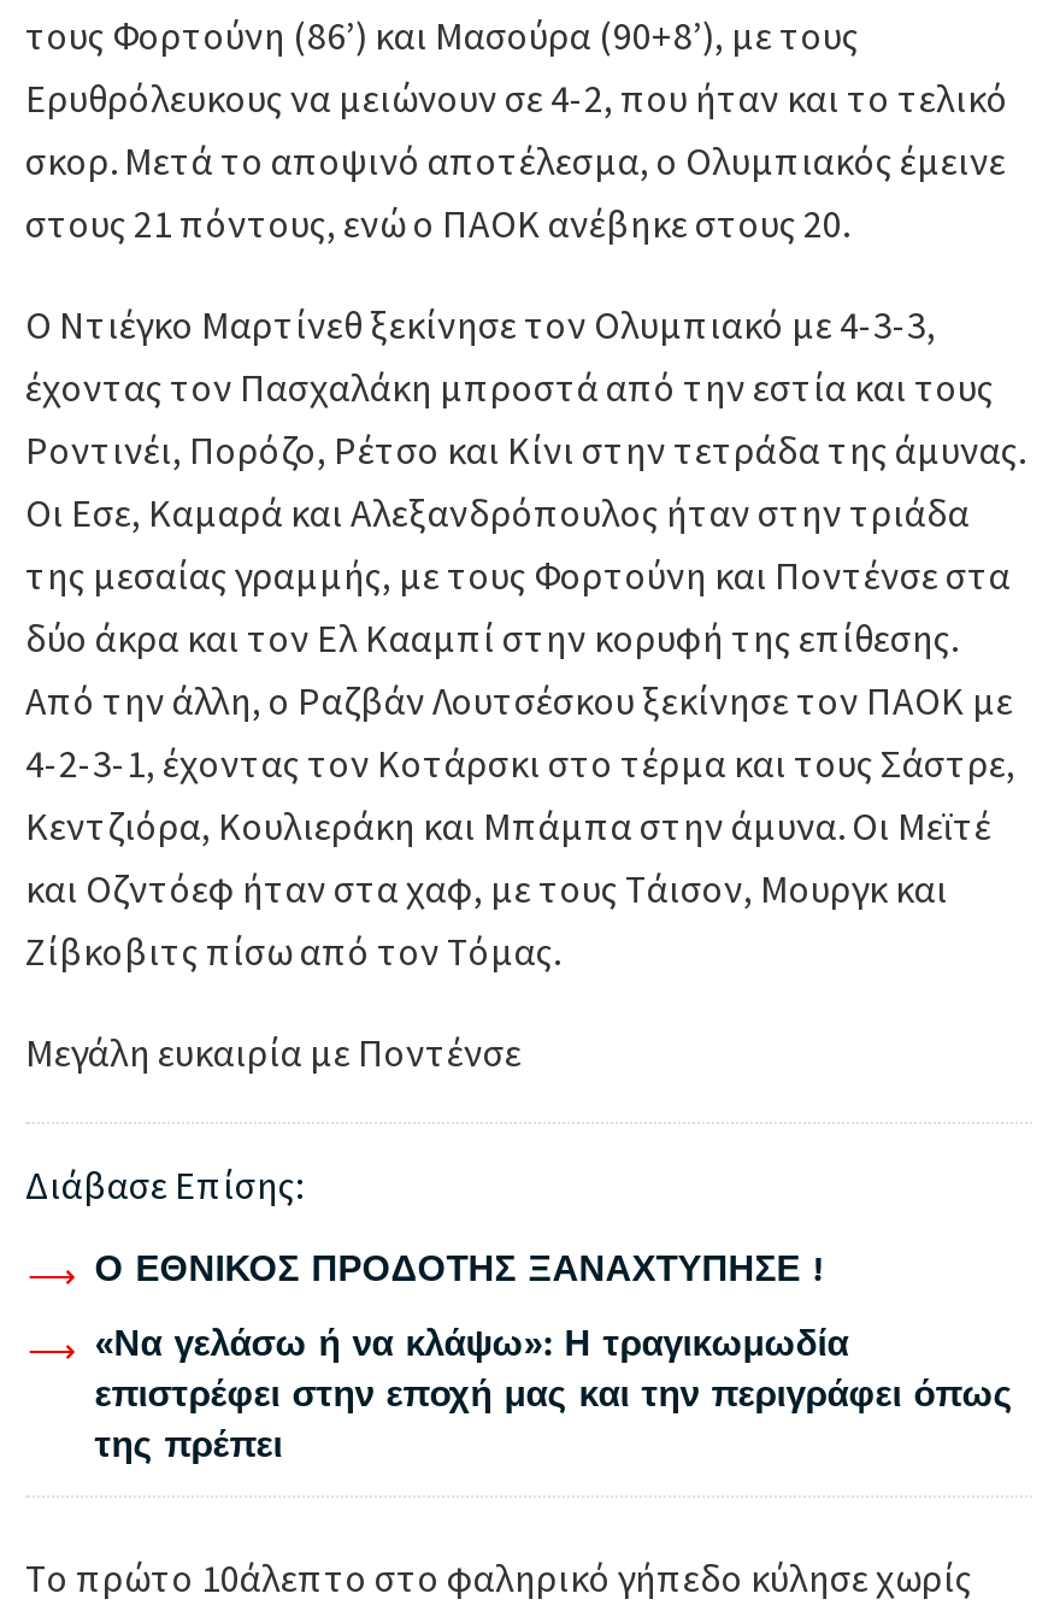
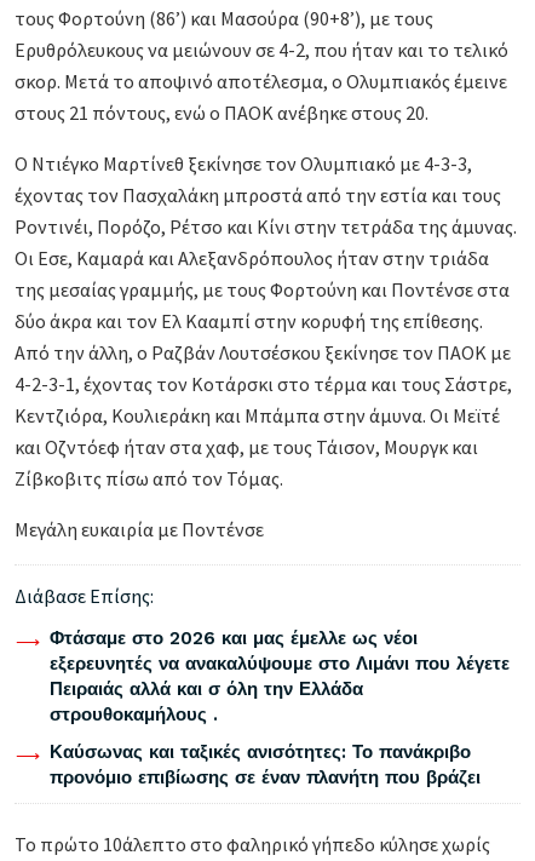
[95,1247,822,1290] Ο ΕΘΝΙΚΟΣ ΠΡΟΔΟΤΗΣ ΞΑΝΑΧΤΥΠΗΣΕ ! -> [49,627,509,725] Φτάσαμε στο 2026 και μας έμελλε ως νέοι | εξερευνητές να ανακαλύψουμε στο Λιμάνι που λέγετε | Πειραιάς αλλά και σ όλη την Ελλάδα | στρουθοκαμήλους .
[95,1321,1013,1466] «Να γελάσω ή να κλάψω»: Η τραγικωμωδία | επιστρέφει στην εποχή μας και την περιγράφει όπως | της πρέπει -> [49,741,480,788] Καύσωνας και ταξικές ανισότητες: Το πανάκριβο | προνόμιο επιβίωσης σε έναν πλανήτη που βράζει

